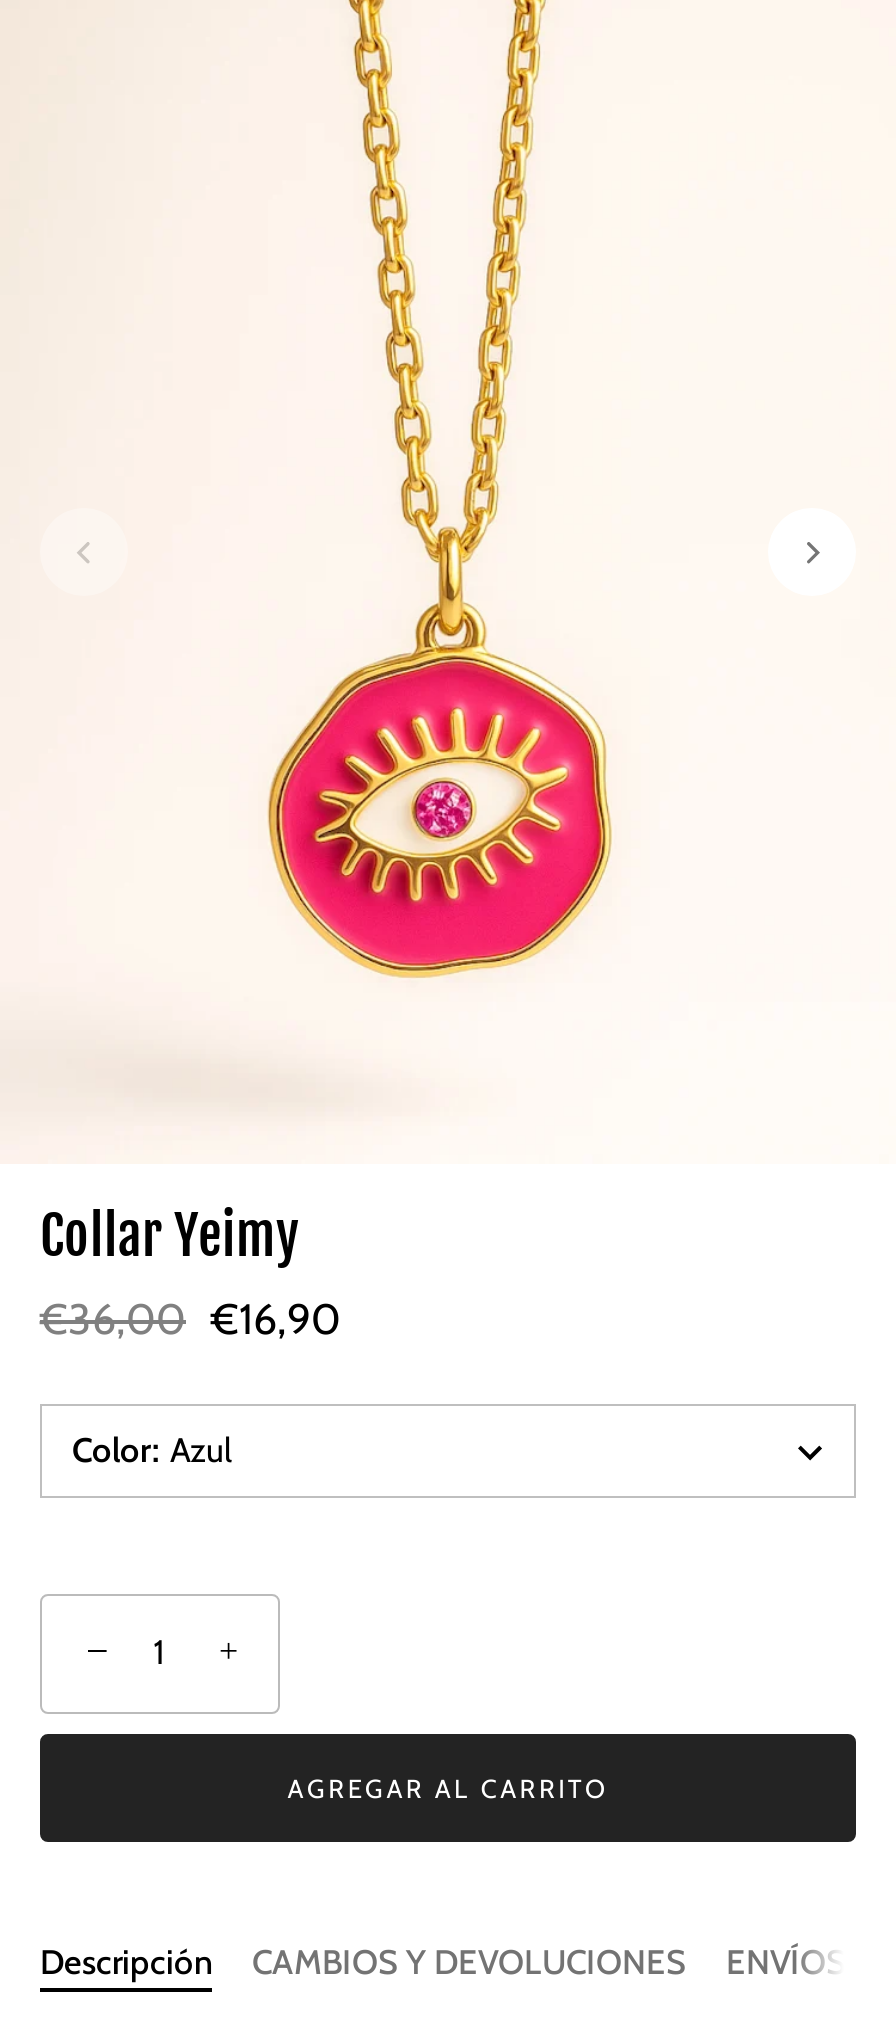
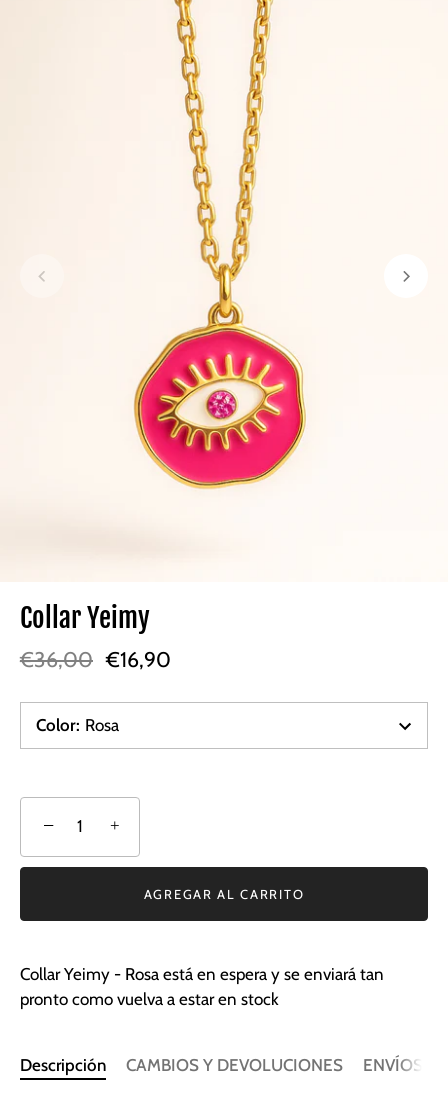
[72,1430,232,1470] Color: Azul -> [36,715,119,735] Color: Rosa
none -> [20,964,384,1009] Collar Yeimy - Rosa está en espera y se enviará tan | pronto como vuelva a estar en stock

